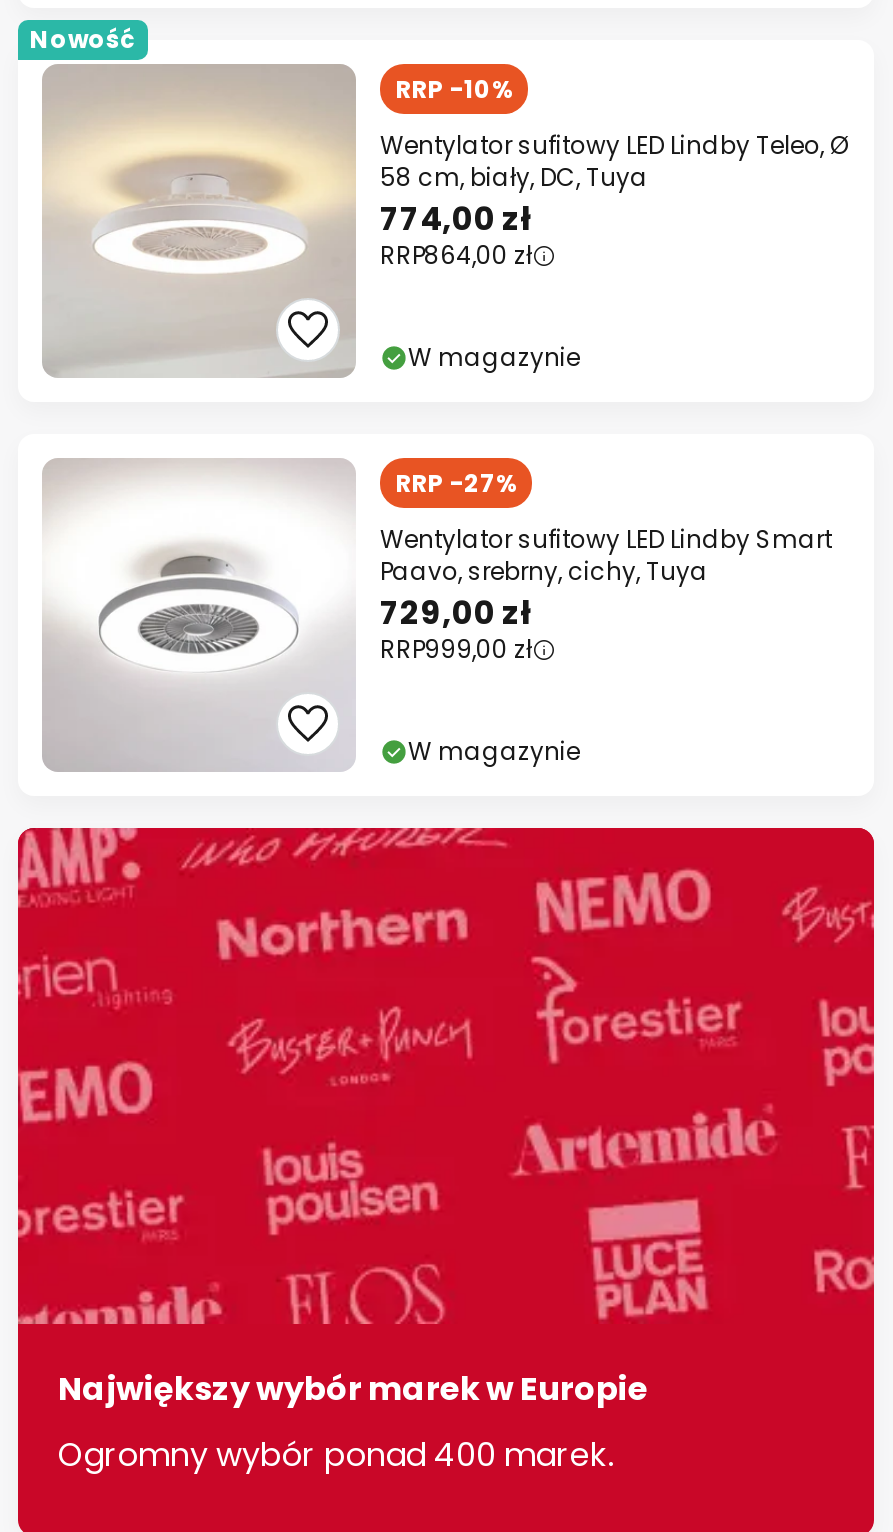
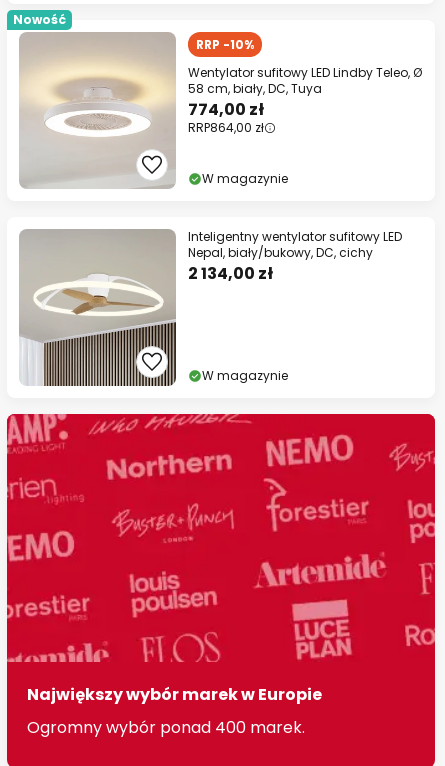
[44,462,832,770] [image] | RRP -27% | Wentylator sufitowy LED Lindby Smart | Paavo, srebrny, cichy, Tuya | 729,00 zł | RRP999,00 zł -> [19,228,402,386] [image] | Inteligentny wentylator sufitowy LED | Nepal, biały/bukowy, DC, cichy | 2 134,00 zł

